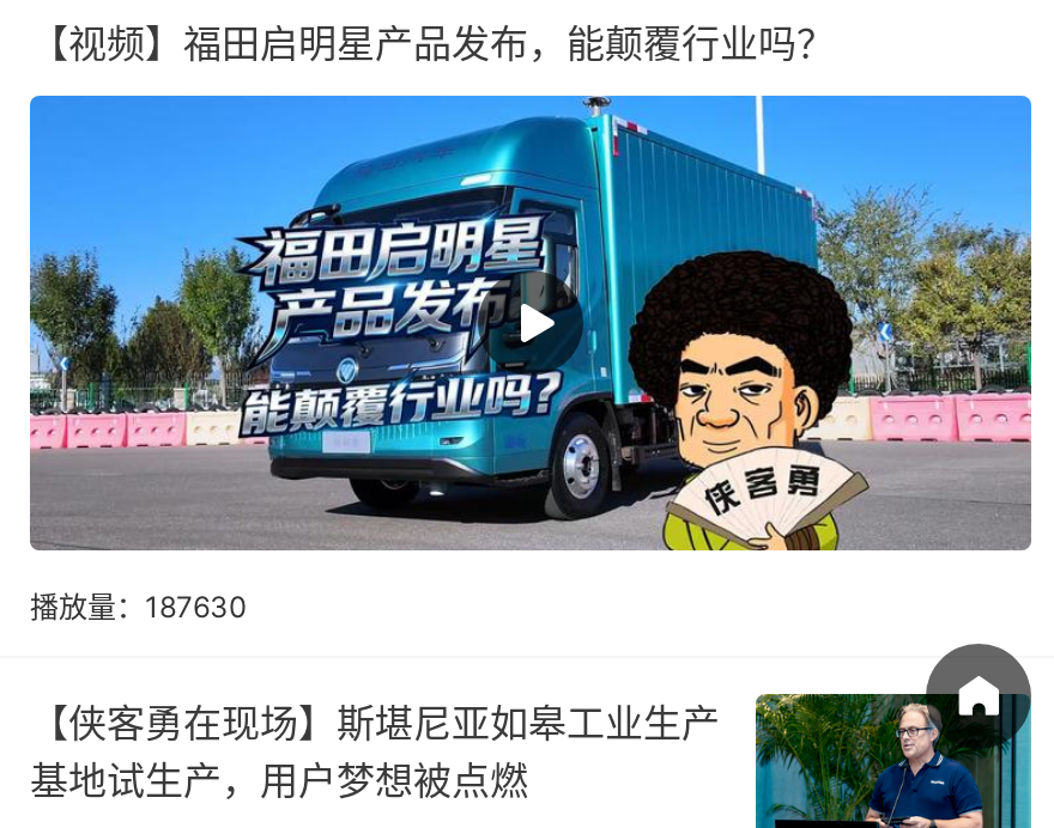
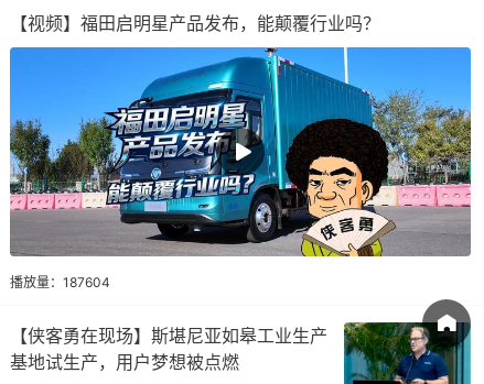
[30,589,248,625] 播放量：187630 -> [10,274,110,290] 播放量：187604

